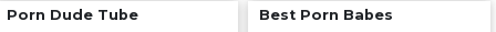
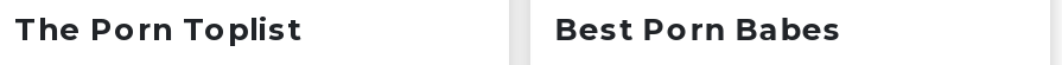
[7,7,139,23] Porn Dude Tube -> [14,12,301,47] The Porn Toplist

